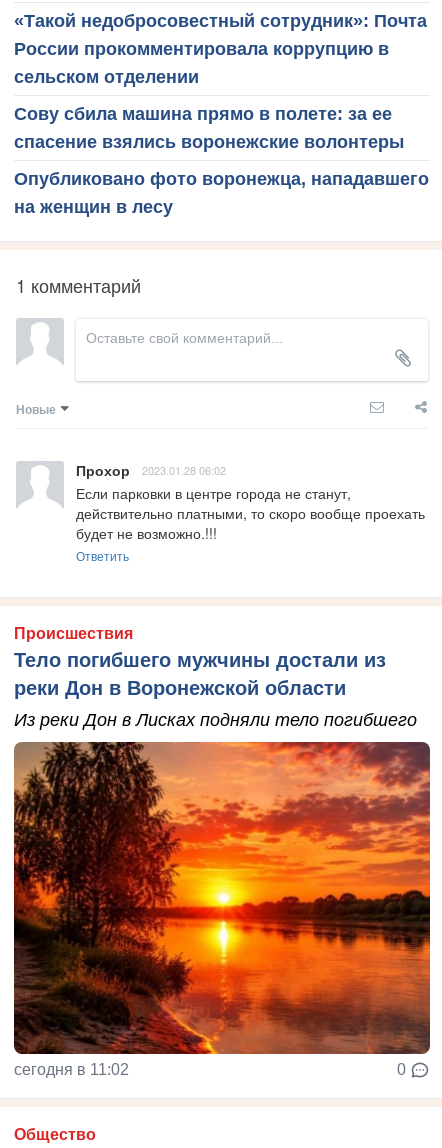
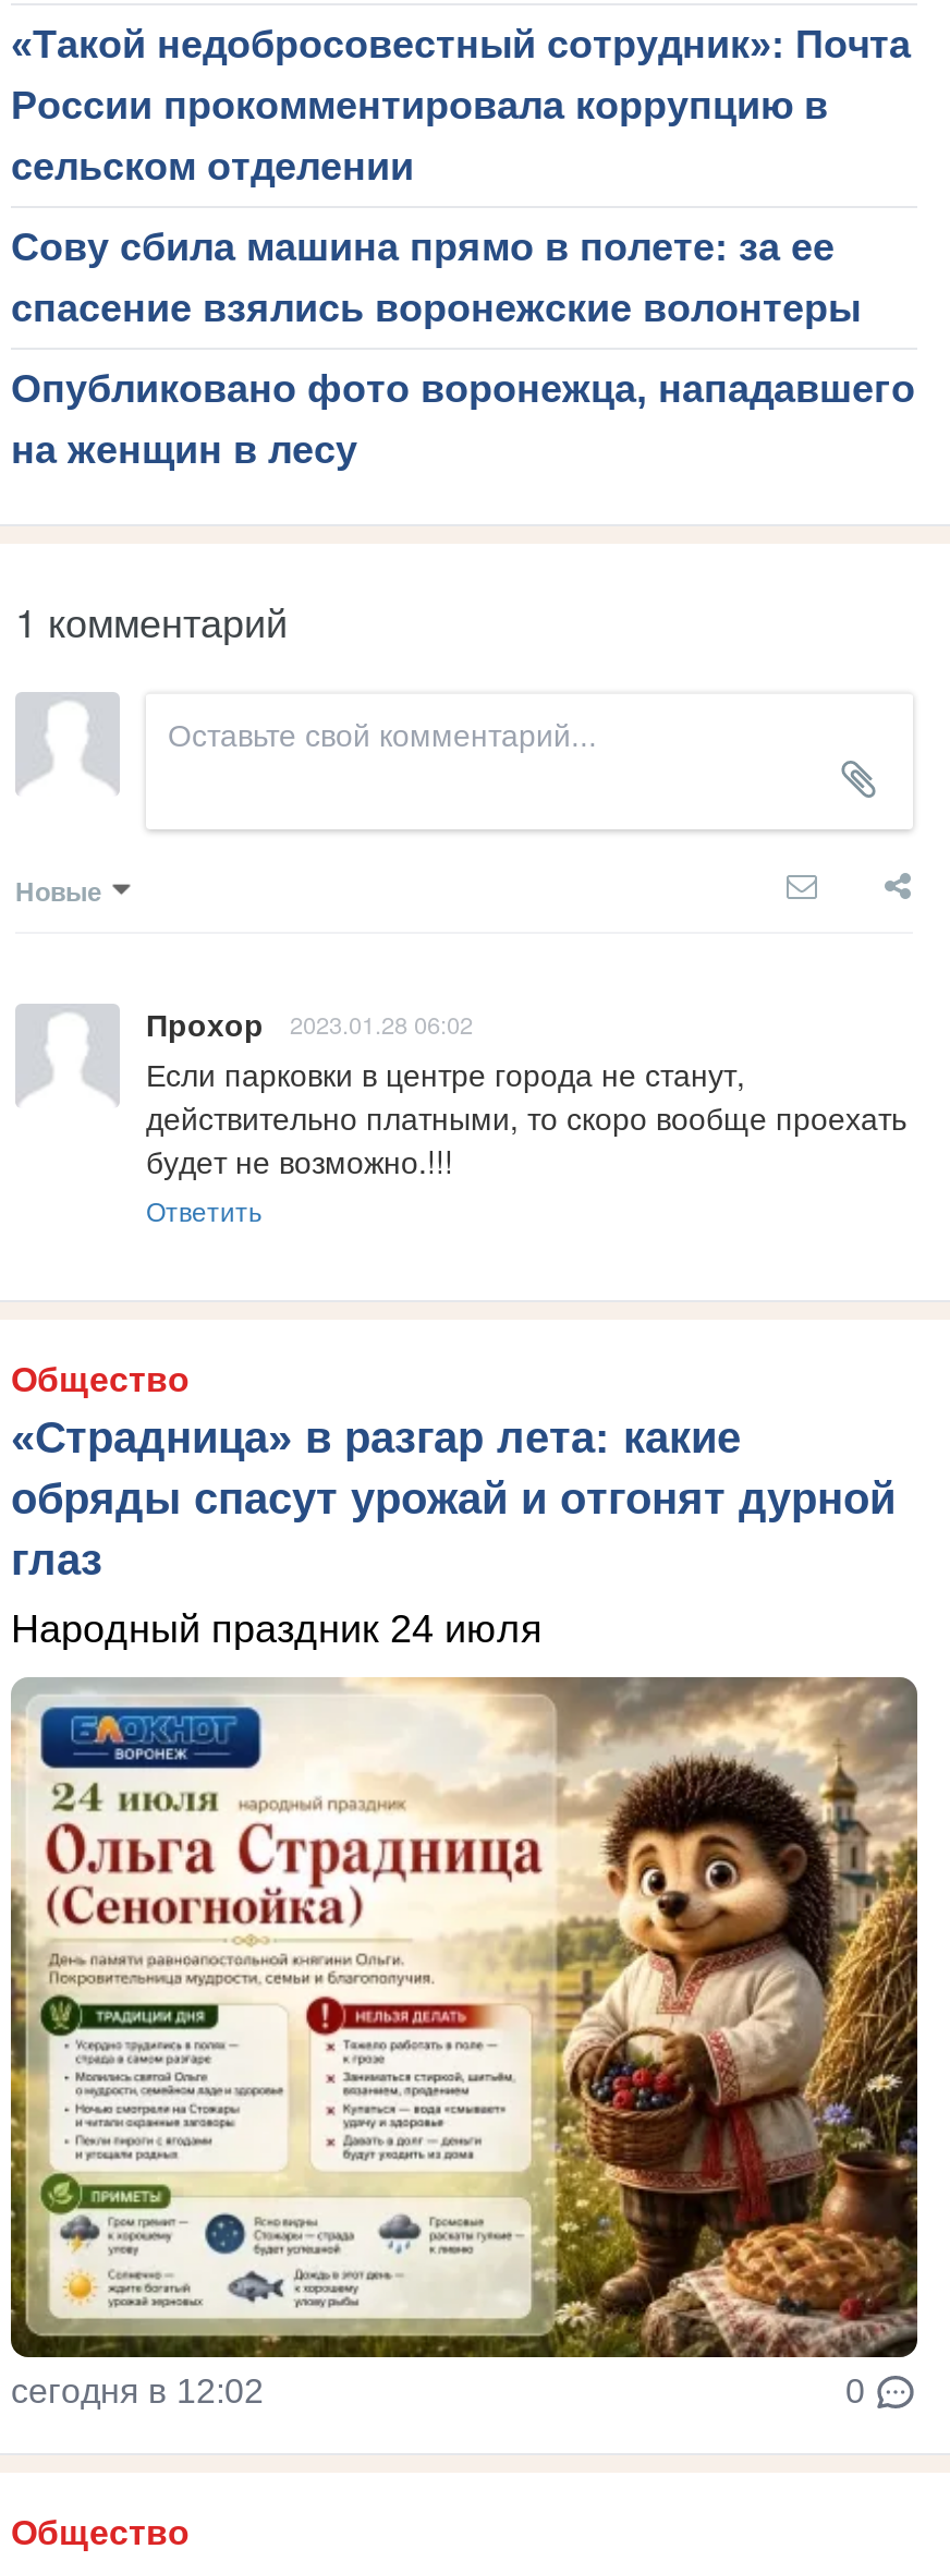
[14,625,386,699] Происшествия | Тело погибшего мужчины достали из | реки Дон в Воронежской области -> [11,1362,896,1584] Общество | «Страдница» в разгар лета: какие | обряды спасут урожай и отгонят дурной | глаз
[14,710,417,730] Из реки Дон в Лисках подняли тело погибшего -> [11,1608,543,1651] Народный праздник 24 июля
[13,741,431,1078] [image] | сегодня в 11:02 -> [9,1675,919,2410] [image] | сегодня в 12:02

